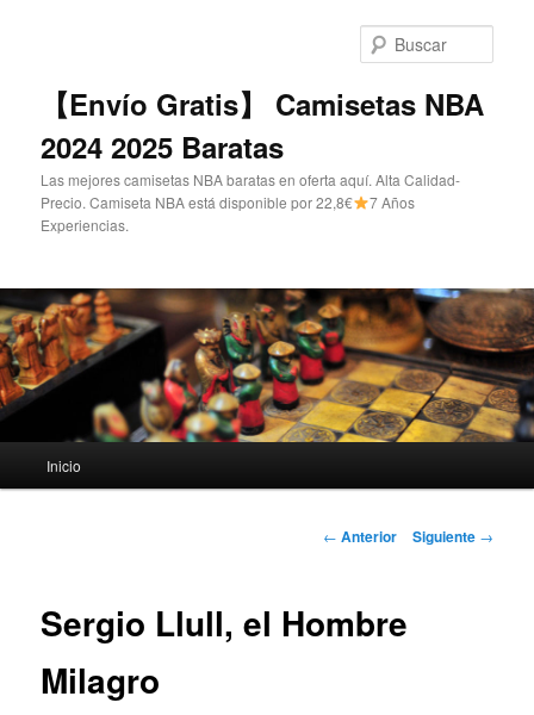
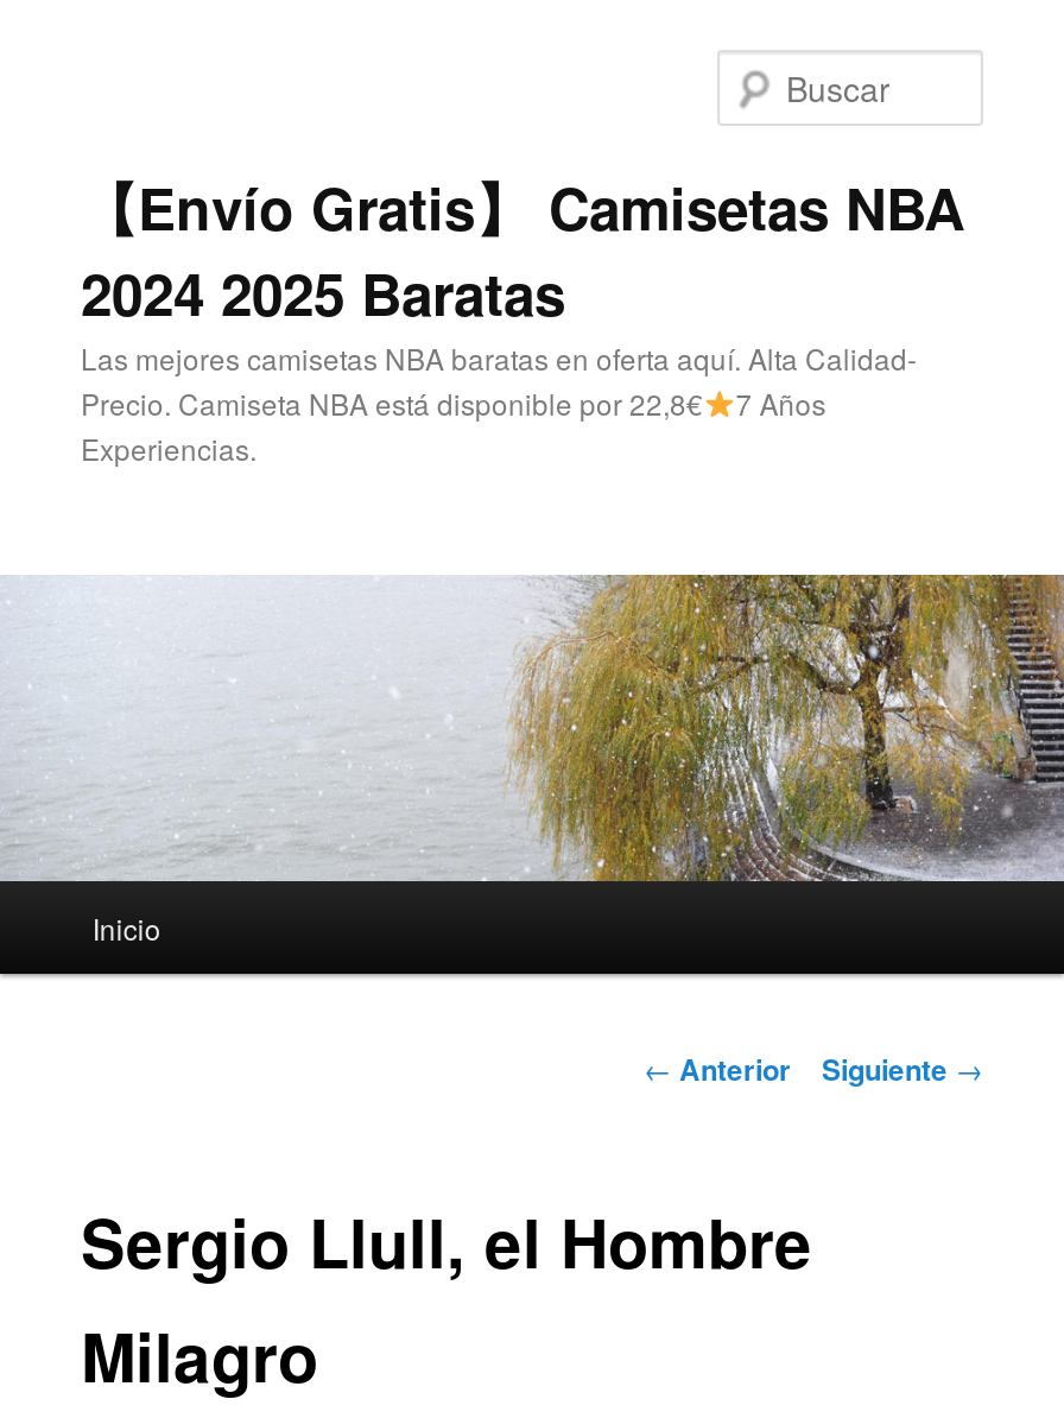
[4,287,530,443] [image] -> [7,572,1057,884] [image]

